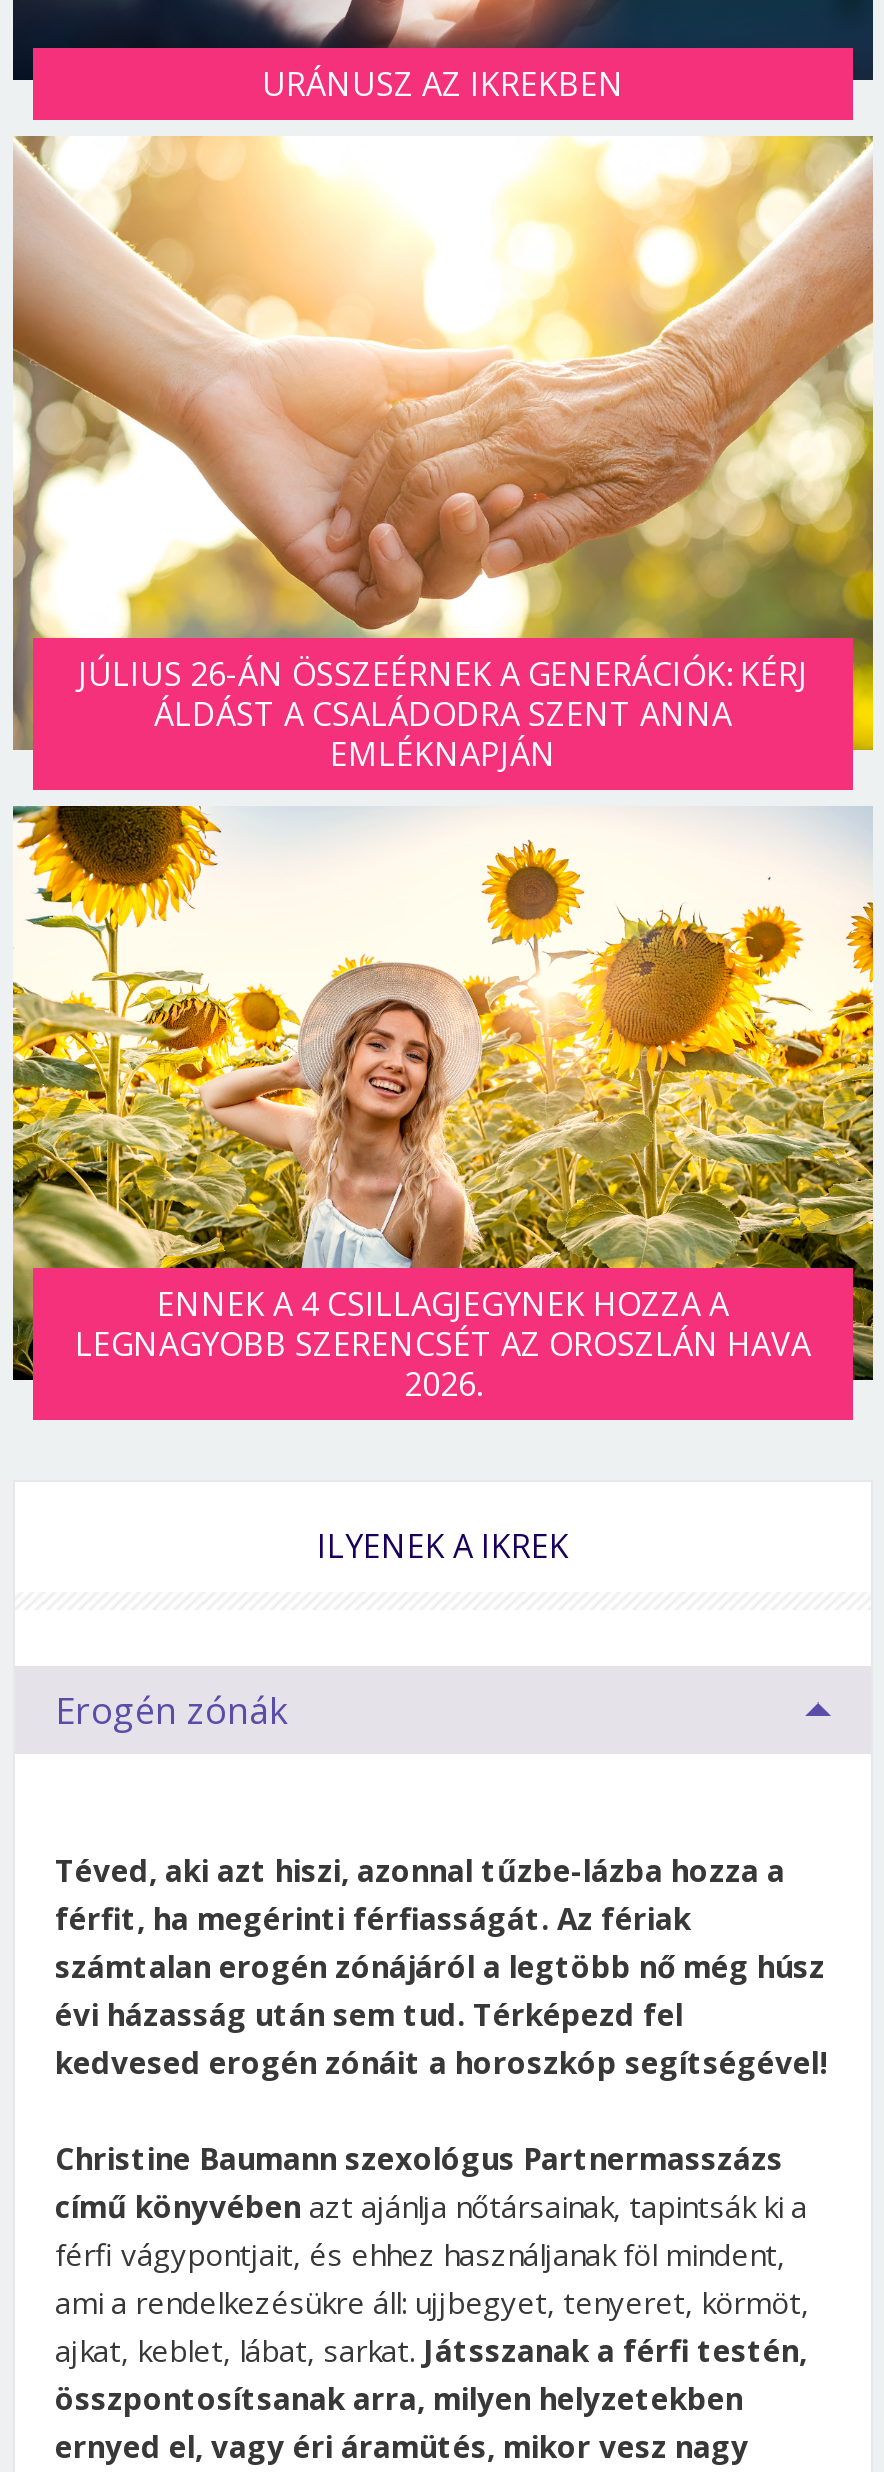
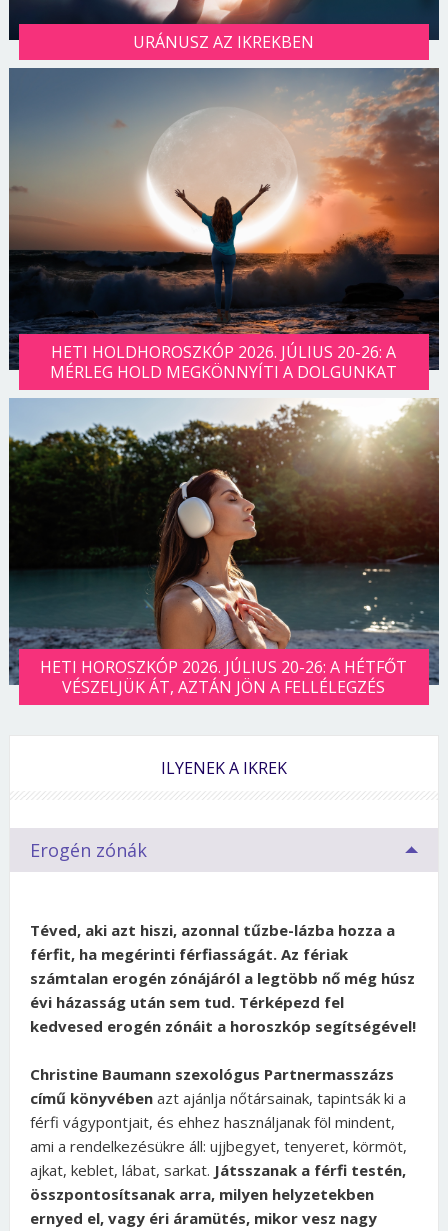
[11,134,875,777] [image] | JÚLIUS 26-ÁN ÖSSZEÉRNEK A GENERÁCIÓK: KÉRJ | ÁLDÁST A CSALÁDODRA SZENT ANNA | EMLÉKNAPJÁN -> [8,67,440,383] [image] | HETI HOLDHOROSZKÓP 2026. JÚLIUS 20-26: A | MÉRLEG HOLD MEGKÖNNYÍTI A DOLGUNKAT
[11,804,875,1406] [image] | ENNEK A 4 CSILLAGJEGYNEK HOZZA A | LEGNAGYOBB SZERENCSÉT AZ OROSZLÁN HAVA | 2026. -> [8,398,440,698] [image] | HETI HOROSZKÓP 2026. JÚLIUS 20-26: A HÉTFŐT | VÉSZELJÜK ÁT, AZTÁN JÖN A FELLÉLEGZÉS

